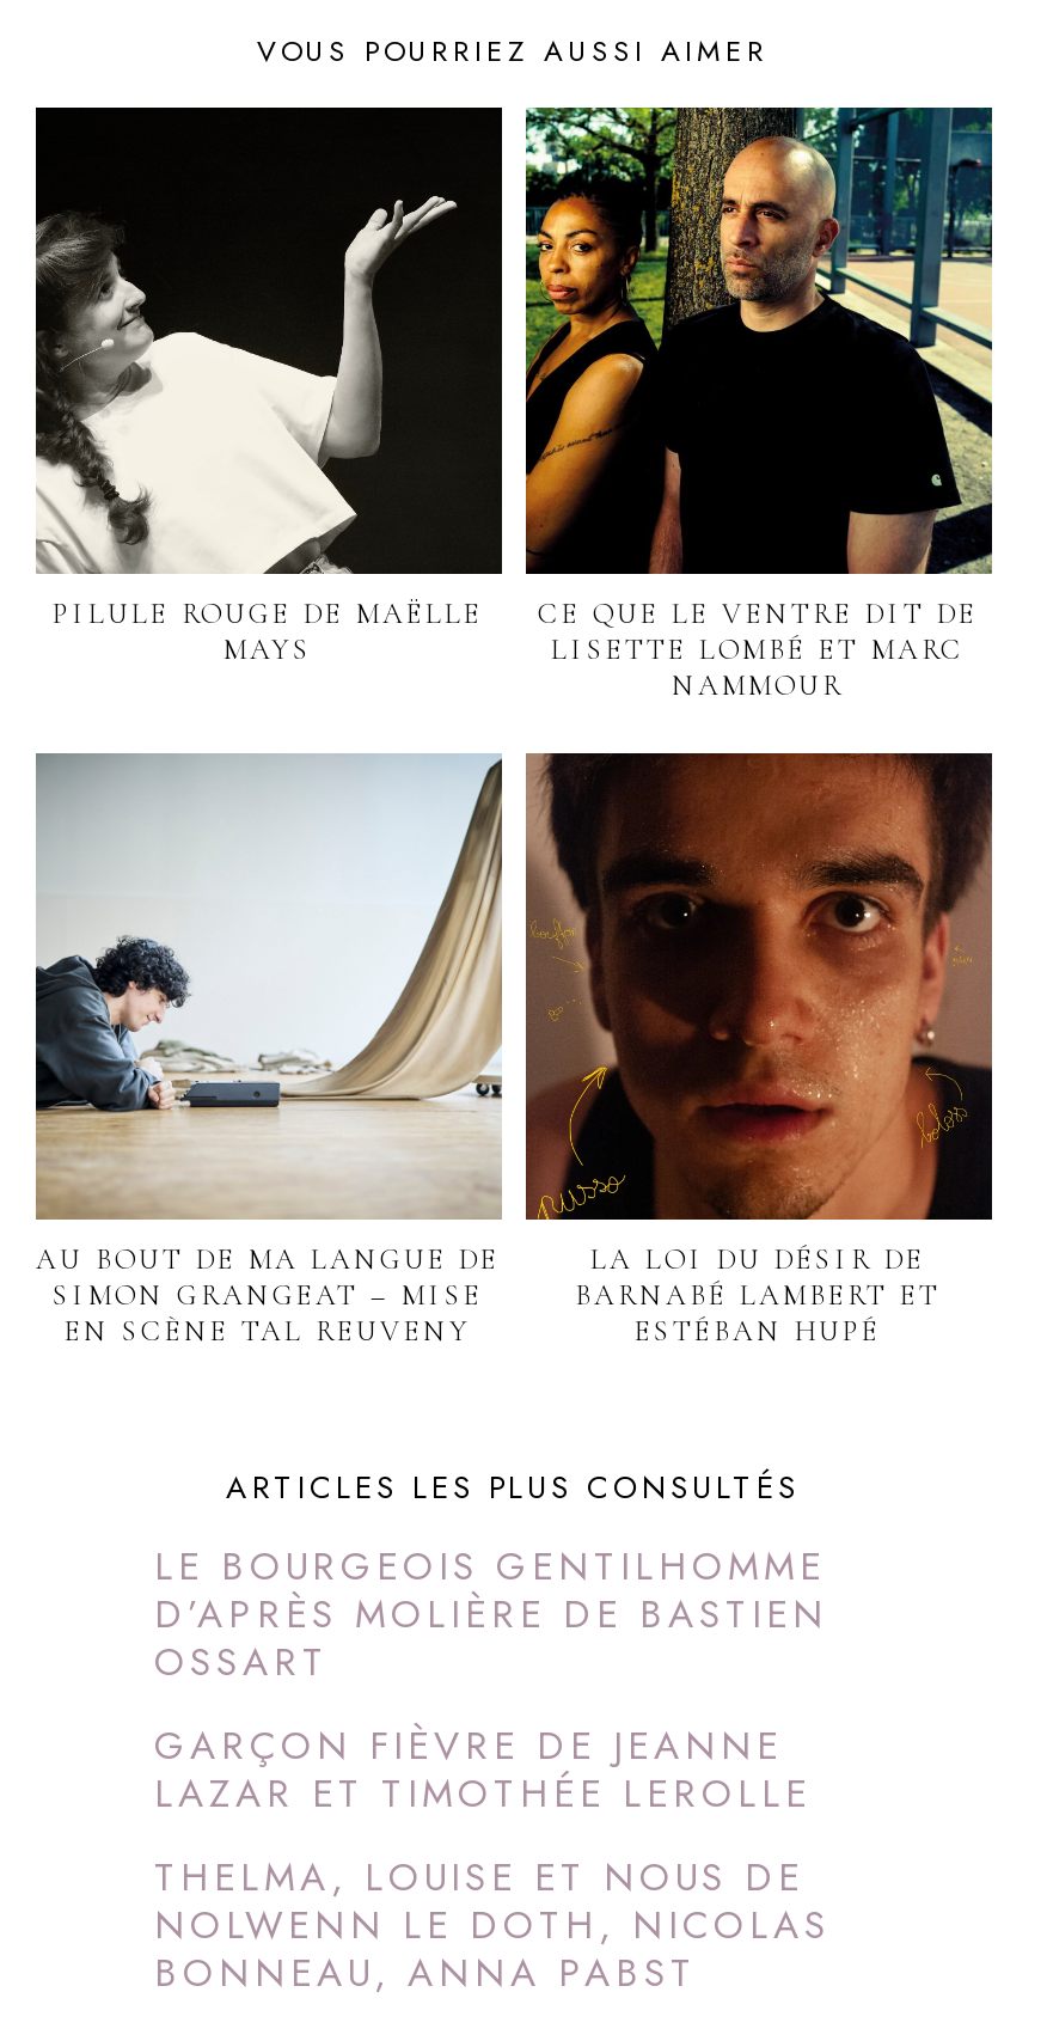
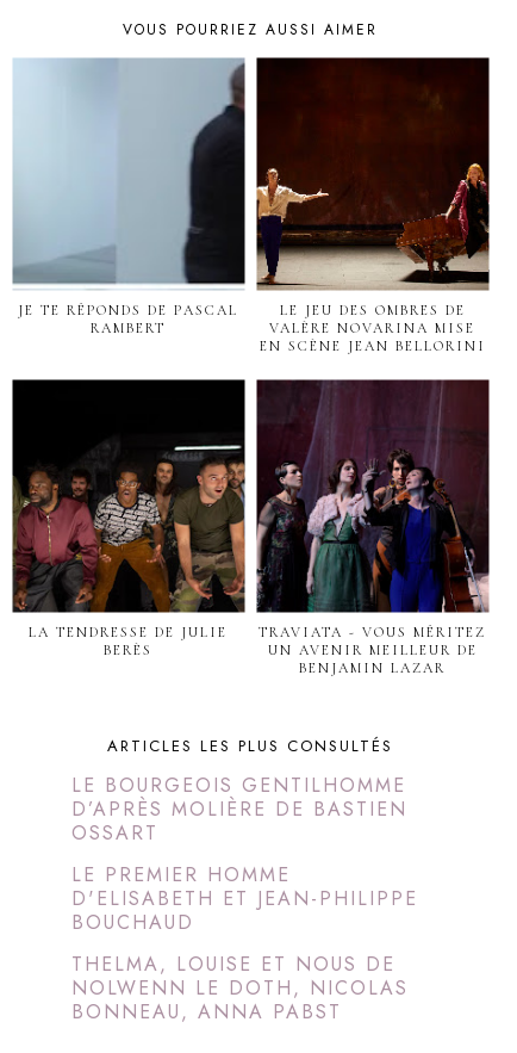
[32,104,506,666] [image] | PILULE ROUGE DE MAËLLE | MAYS -> [12,57,245,336] [image] | JE TE RÉPONDS DE PASCAL | RAMBERT
[522,104,993,702] [image] | CE QUE LE VENTRE DIT DE | LISETTE LOMBÉ ET MARC | NAMMOUR -> [255,56,491,354] [image] | LE JEU DES OMBRES DE | VALÈRE NOVARINA MISE | EN SCÈNE JEAN BELLORINI
[35,754,503,1348] [image] | AU BOUT DE MA LANGUE DE | SIMON GRANGEAT – MISE | EN SCÈNE TAL REUVENY -> [12,379,245,658] [image] | LA TENDRESSE DE JULIE | BERÈS
[525,752,996,1348] [image] | LA LOI DU DÉSIR DE | BARNABÉ LAMBERT ET | ESTÉBAN HUPÉ -> [256,379,490,676] [image] | TRAVIATA - VOUS MÉRITEZ | UN AVENIR MEILLEUR DE | BENJAMIN LAZAR
[154,1718,812,1821] GARÇON FIÈVRE DE JEANNE | LAZAR ET TIMOTHÉE LEROLLE -> [71,861,418,936] LE PREMIER HOMME | D'ELISABETH ET JEAN-PHILIPPE | BOUCHAUD

